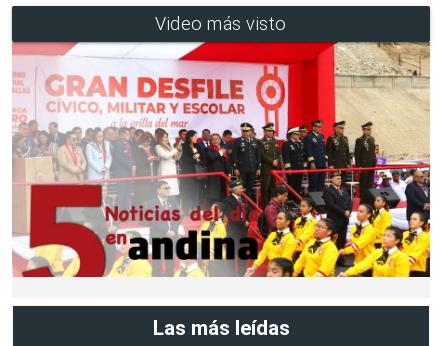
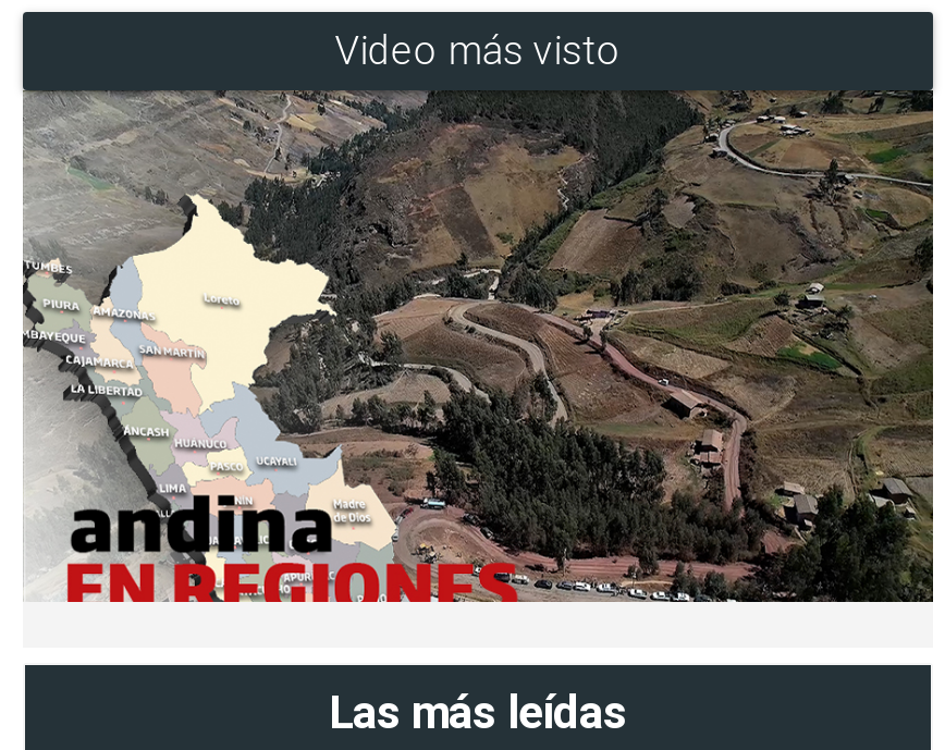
[12,41,431,278] [image] -> [21,90,935,604] [image]

